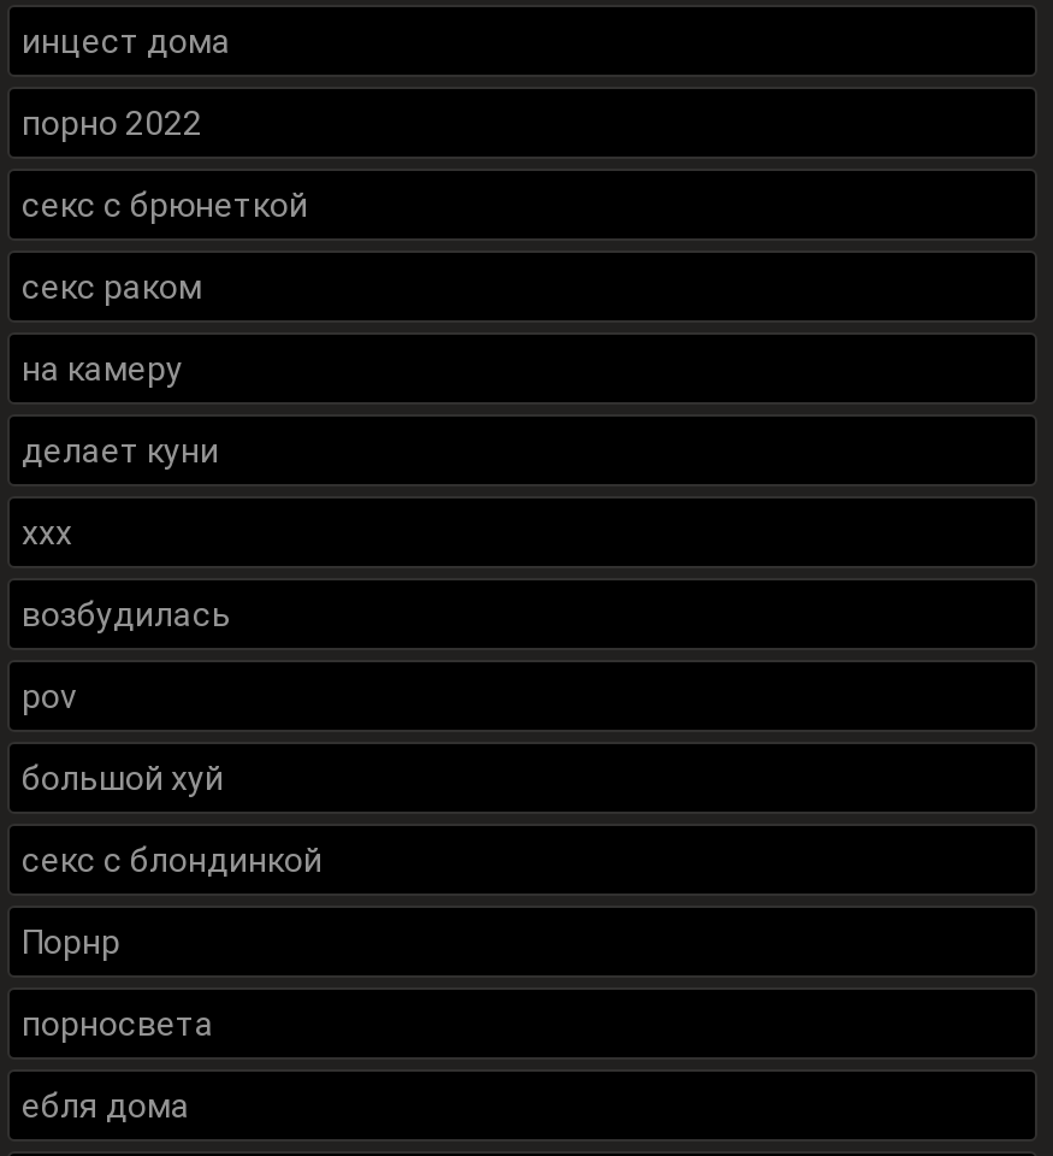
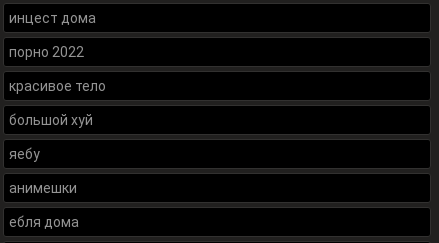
[22,186,308,716] секс с брюнеткой | секс раком | на камеру | делает куни | xxx | возбудилась | pov -> [9,78,106,94] красивое тело
[22,841,323,1044] секс с блондинкой | Порнр | порносвета -> [9,146,77,196] яебу | анимешки

